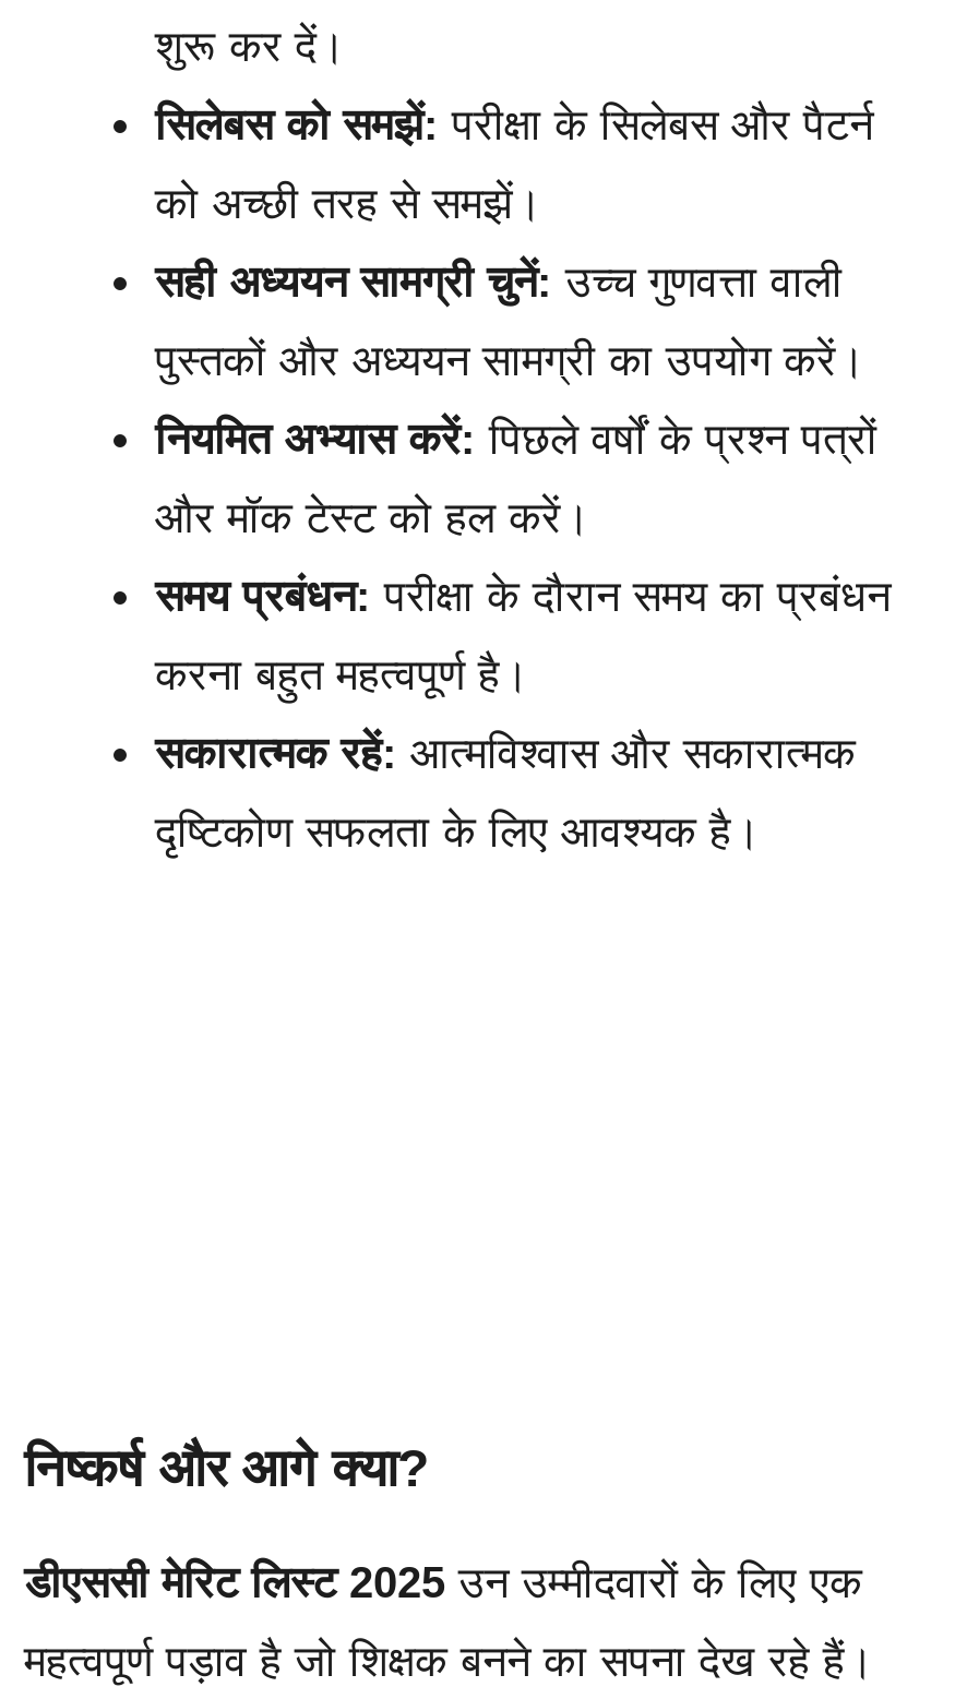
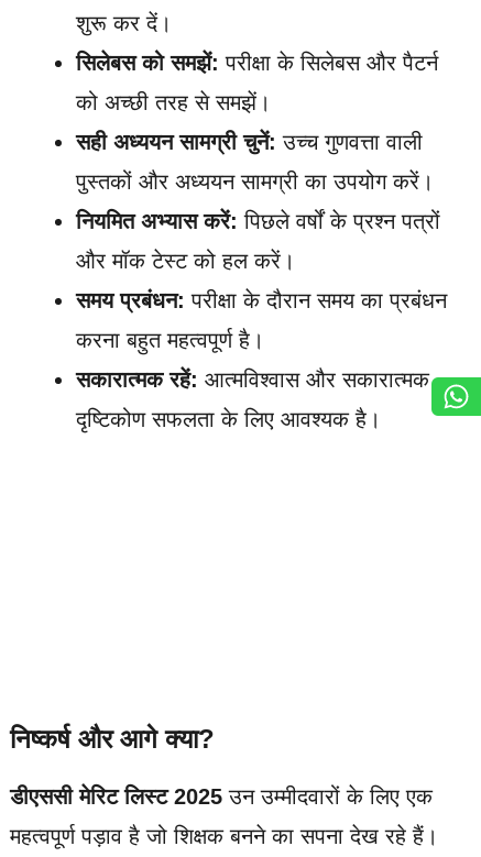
none -> [430,376,478,417] [image]

